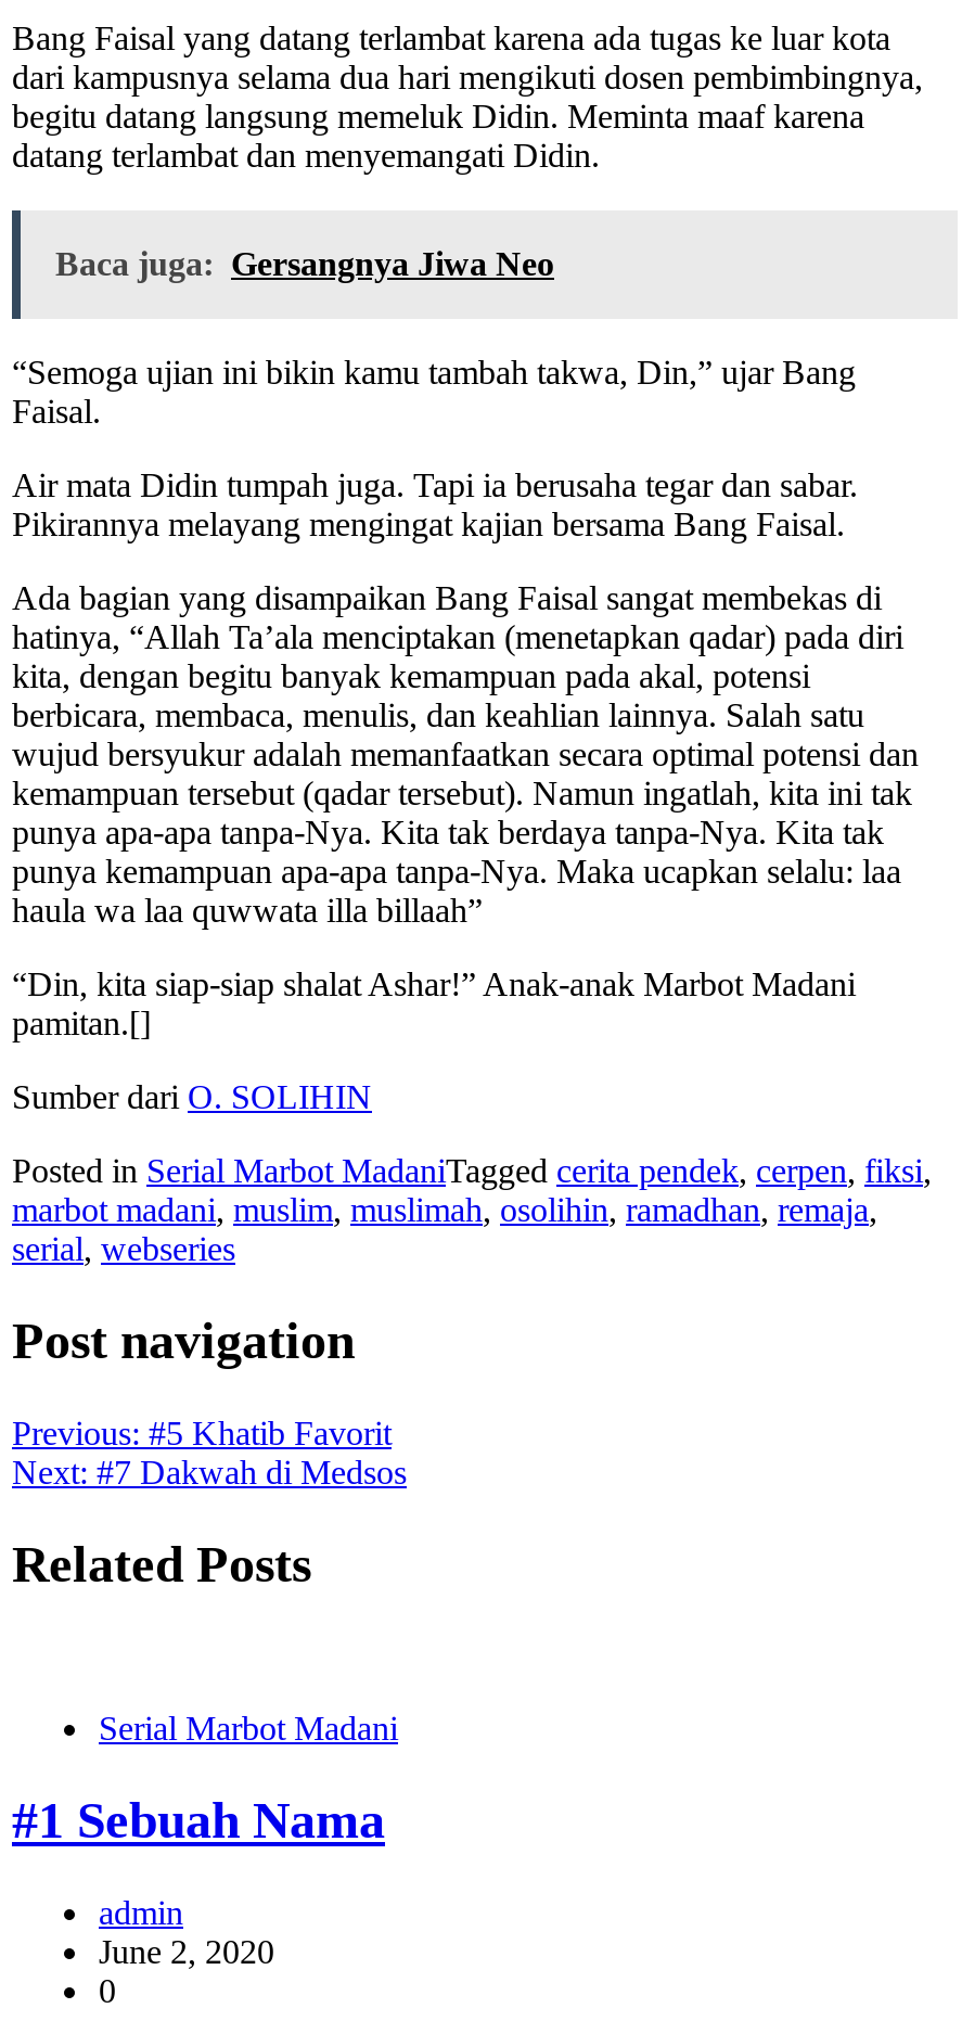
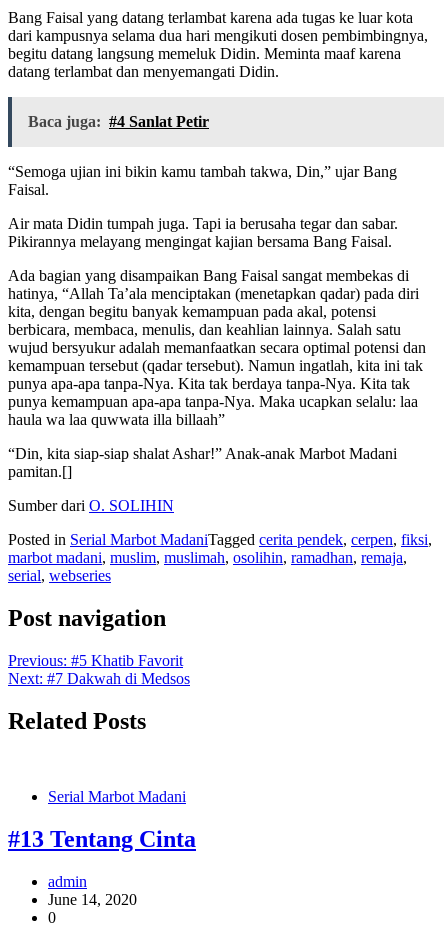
[55,245,554,282] Baca juga: Gersangnya Jiwa Neo -> [28,113,209,130] Baca juga: #4 Sanlat Petir
[12,1793,385,1849] #1 Sebuah Nama -> [8,826,196,852] #13 Tentang Cinta
[99,1934,274,1970] June 2, 2020 -> [48,891,137,908] June 14, 2020

